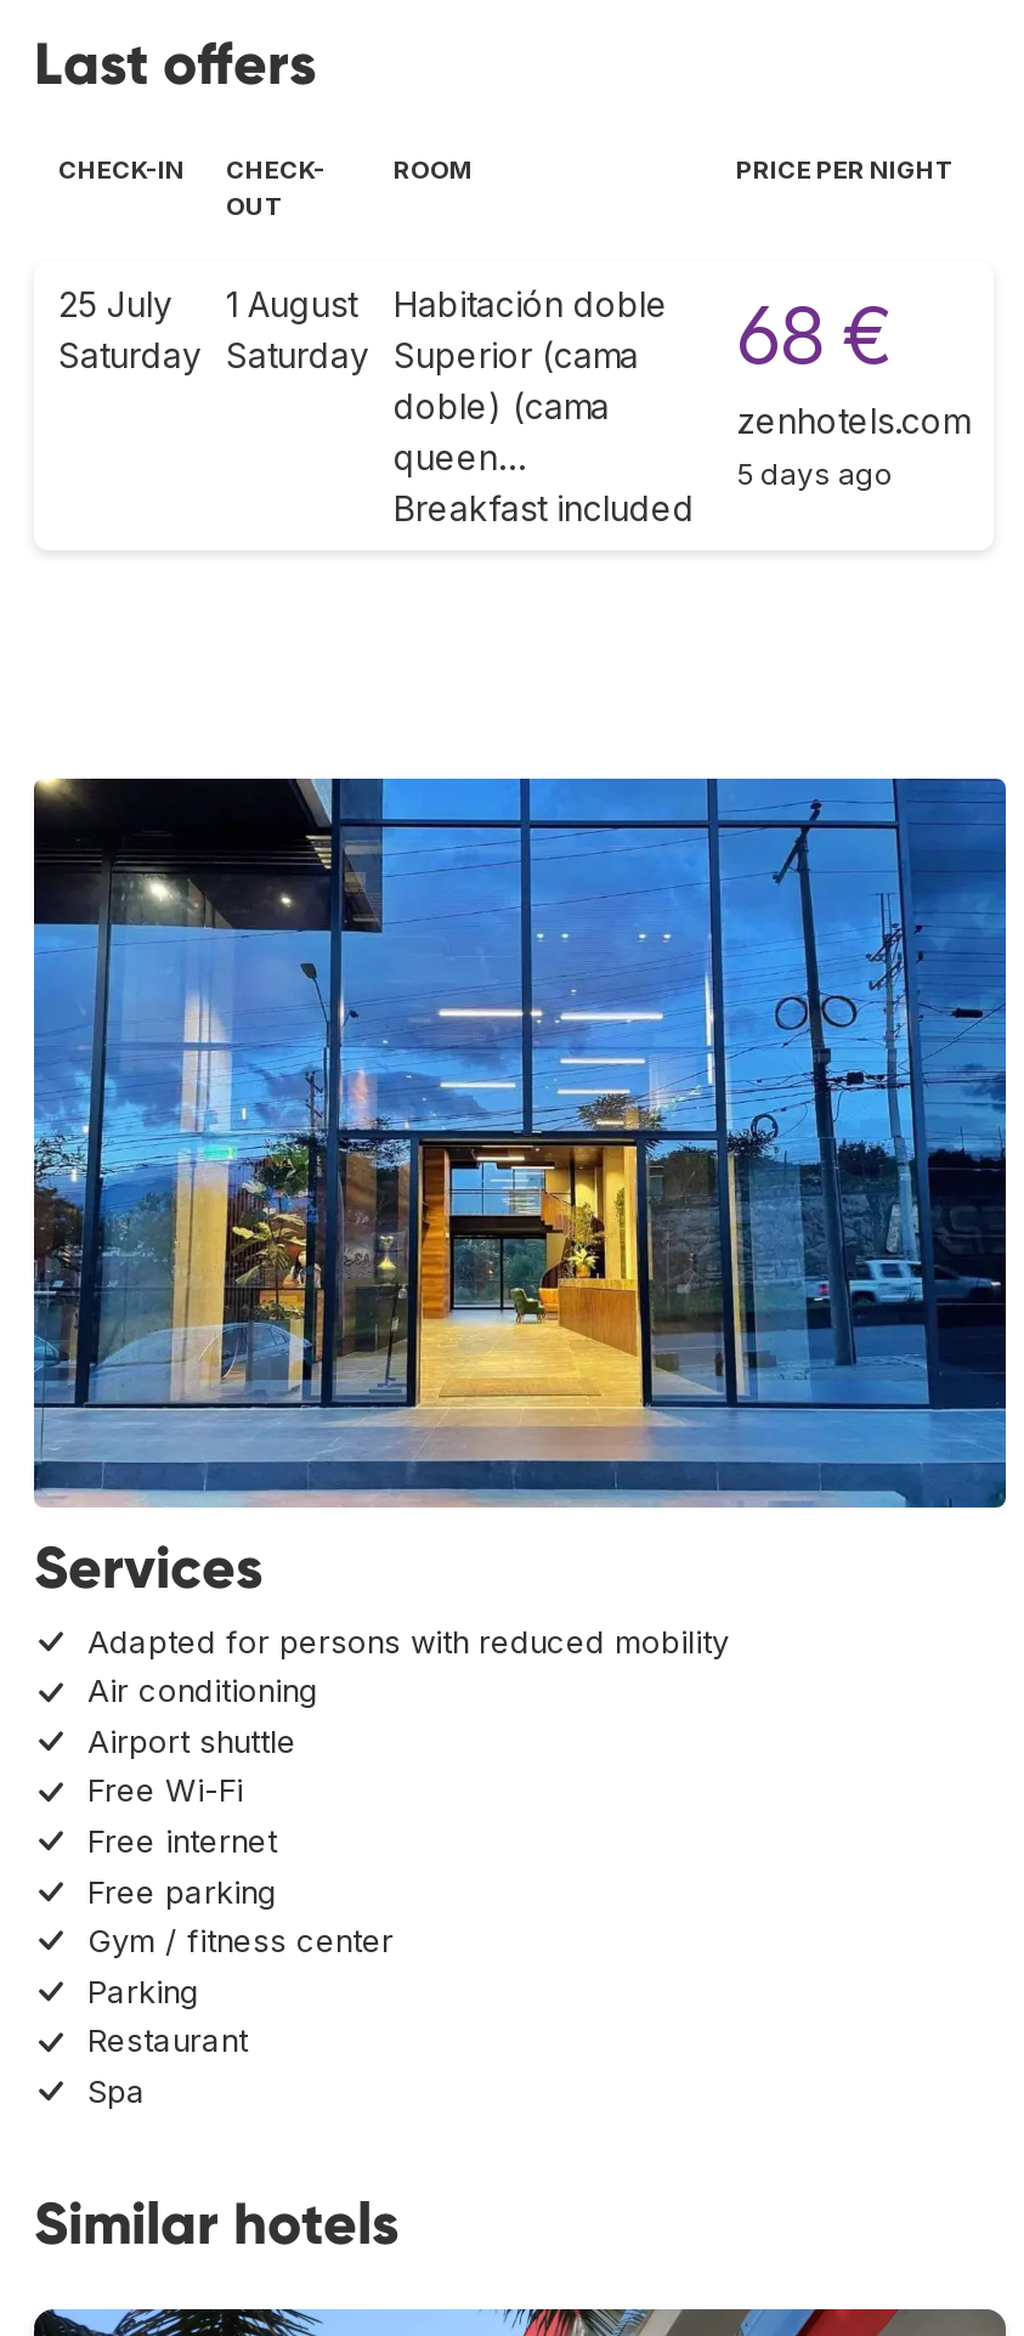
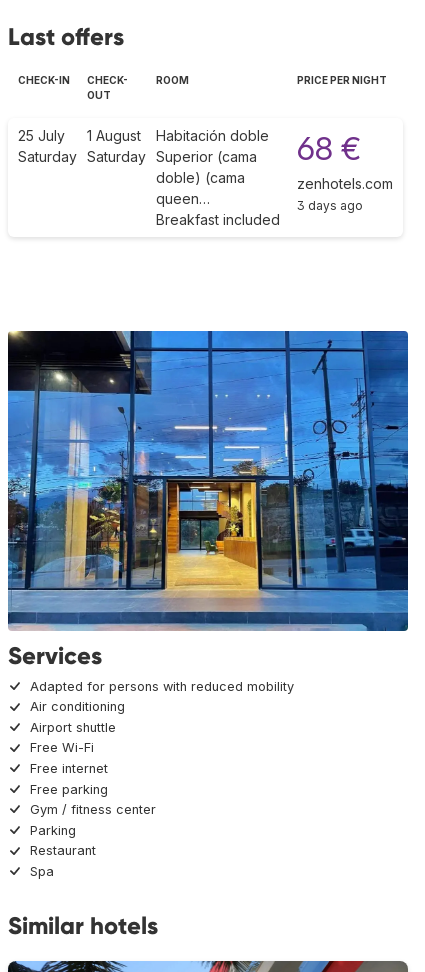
[736,455,894,491] 5 days ago -> [297,198,363,213] 3 days ago

